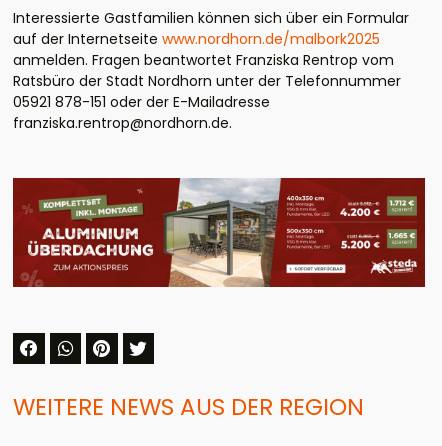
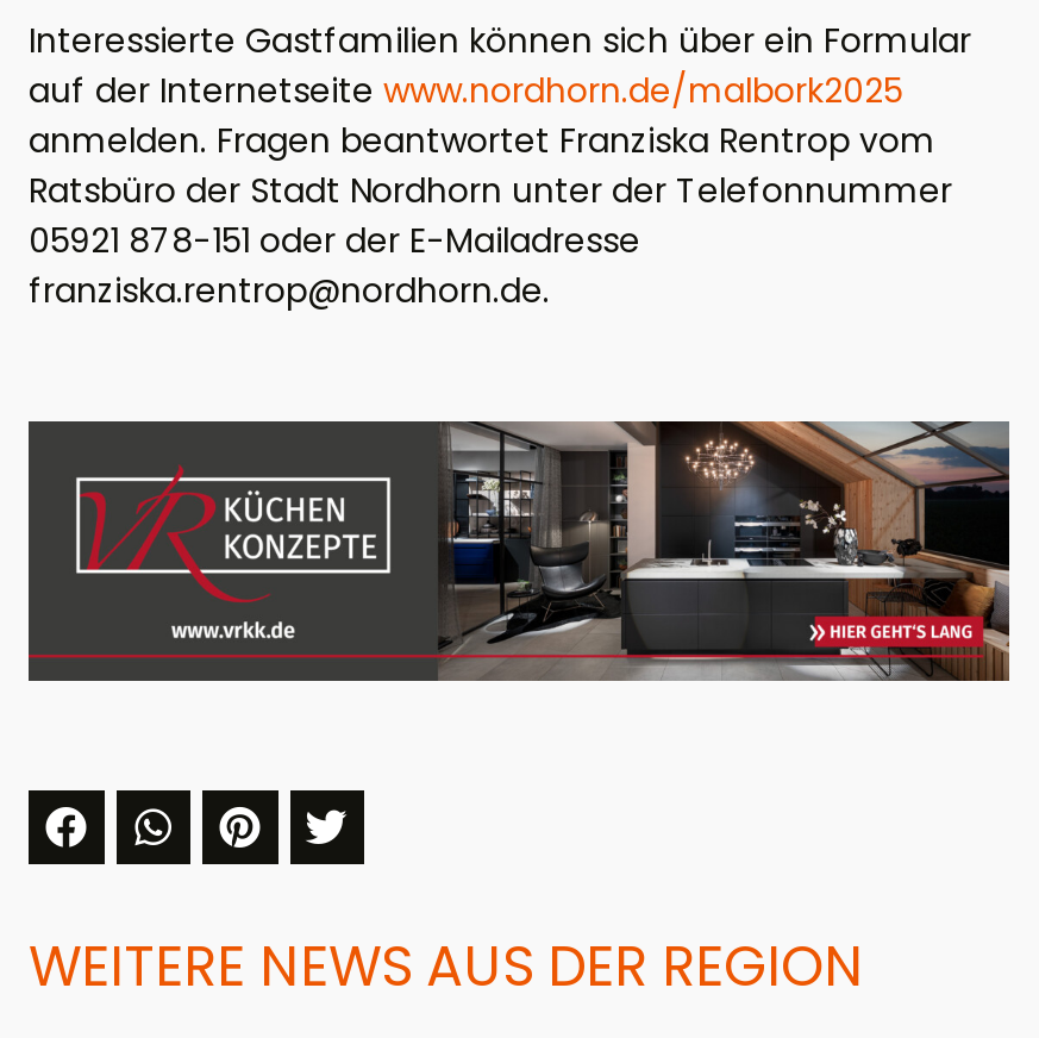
[13,177,426,288] [image] -> [29,419,1012,683] [image]

